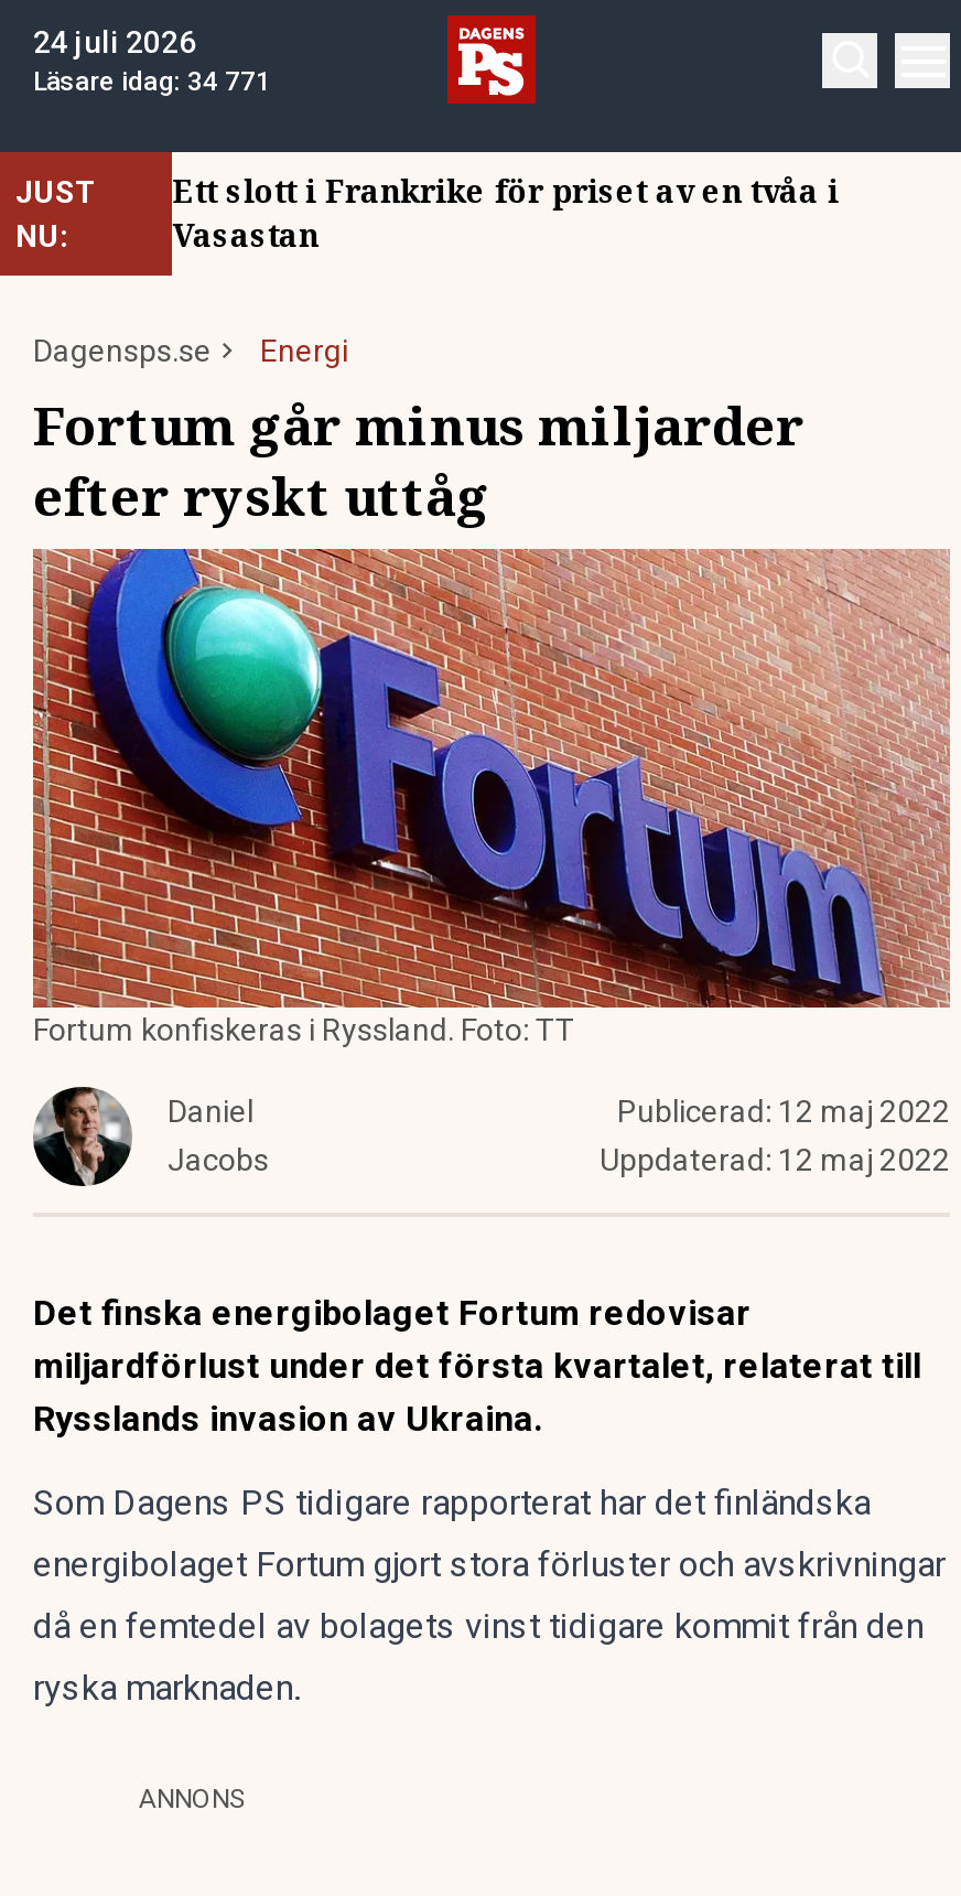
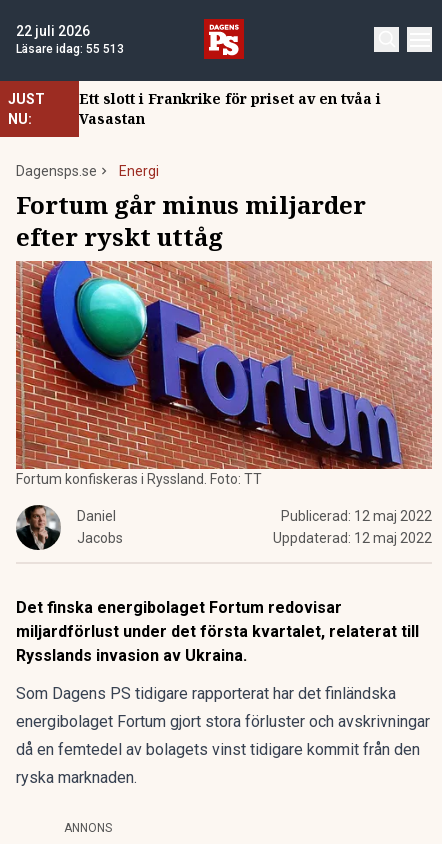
[33,24,196,60] 24 juli 2026 -> [16,23,90,39] 22 juli 2026
[33,66,271,97] Läsare idag: 34 771 -> [16,42,124,56] Läsare idag: 55 513

